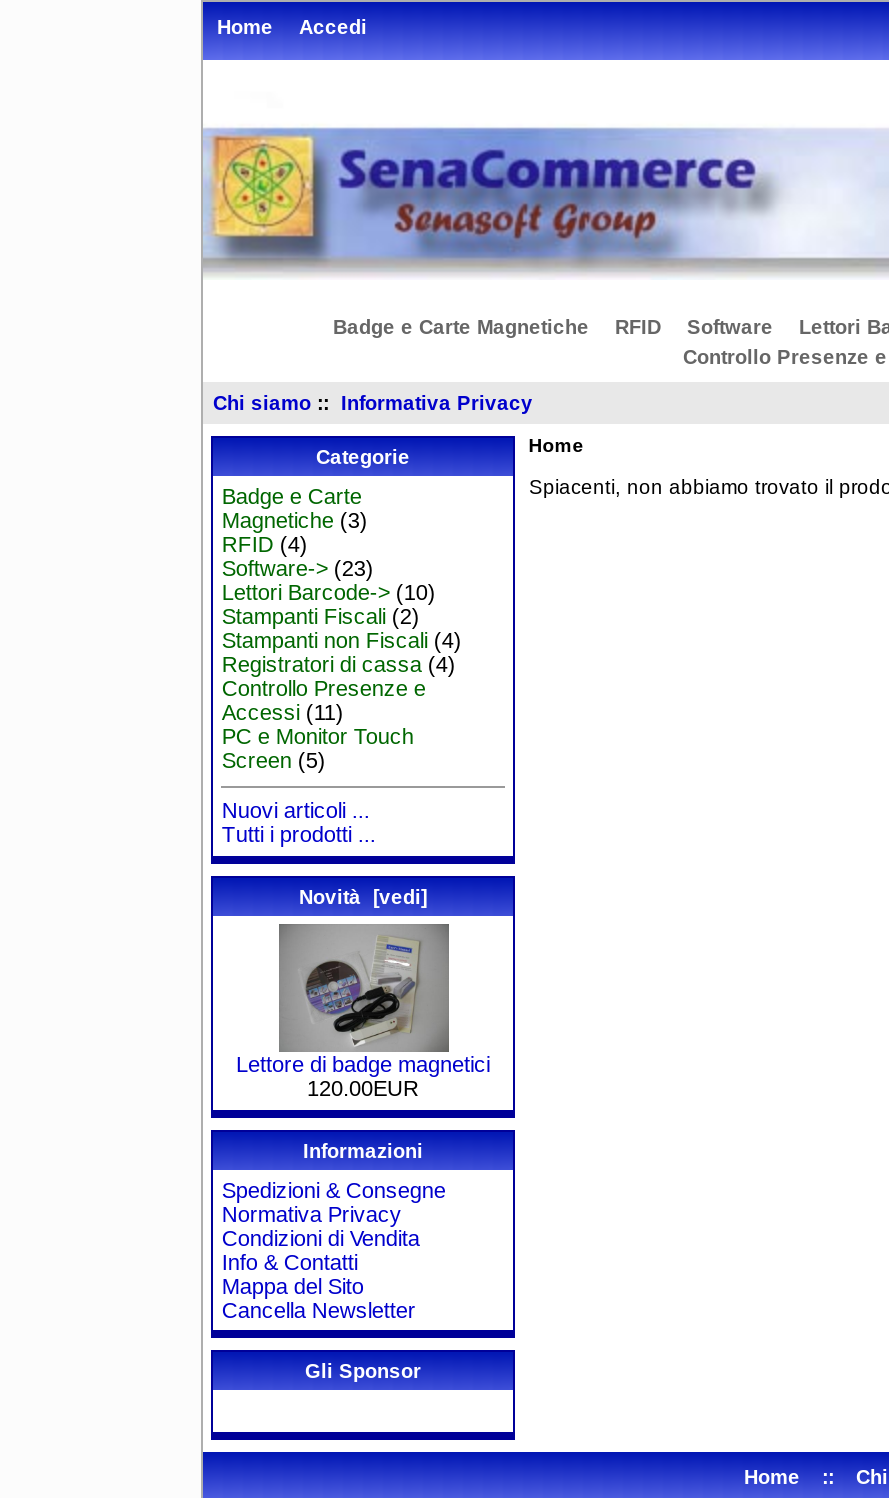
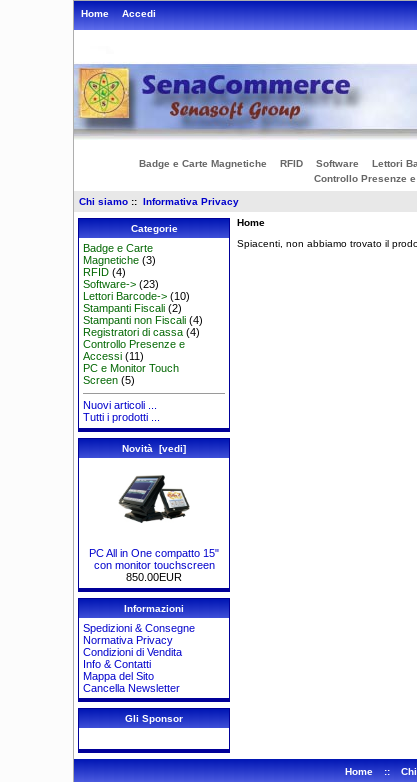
[236,922,490,1100] [image] | Lettore di badge magnetici | 120.00EUR -> [89,462,219,583] [image] | PC All in One compatto 15" | con monitor touchscreen | 850.00EUR

